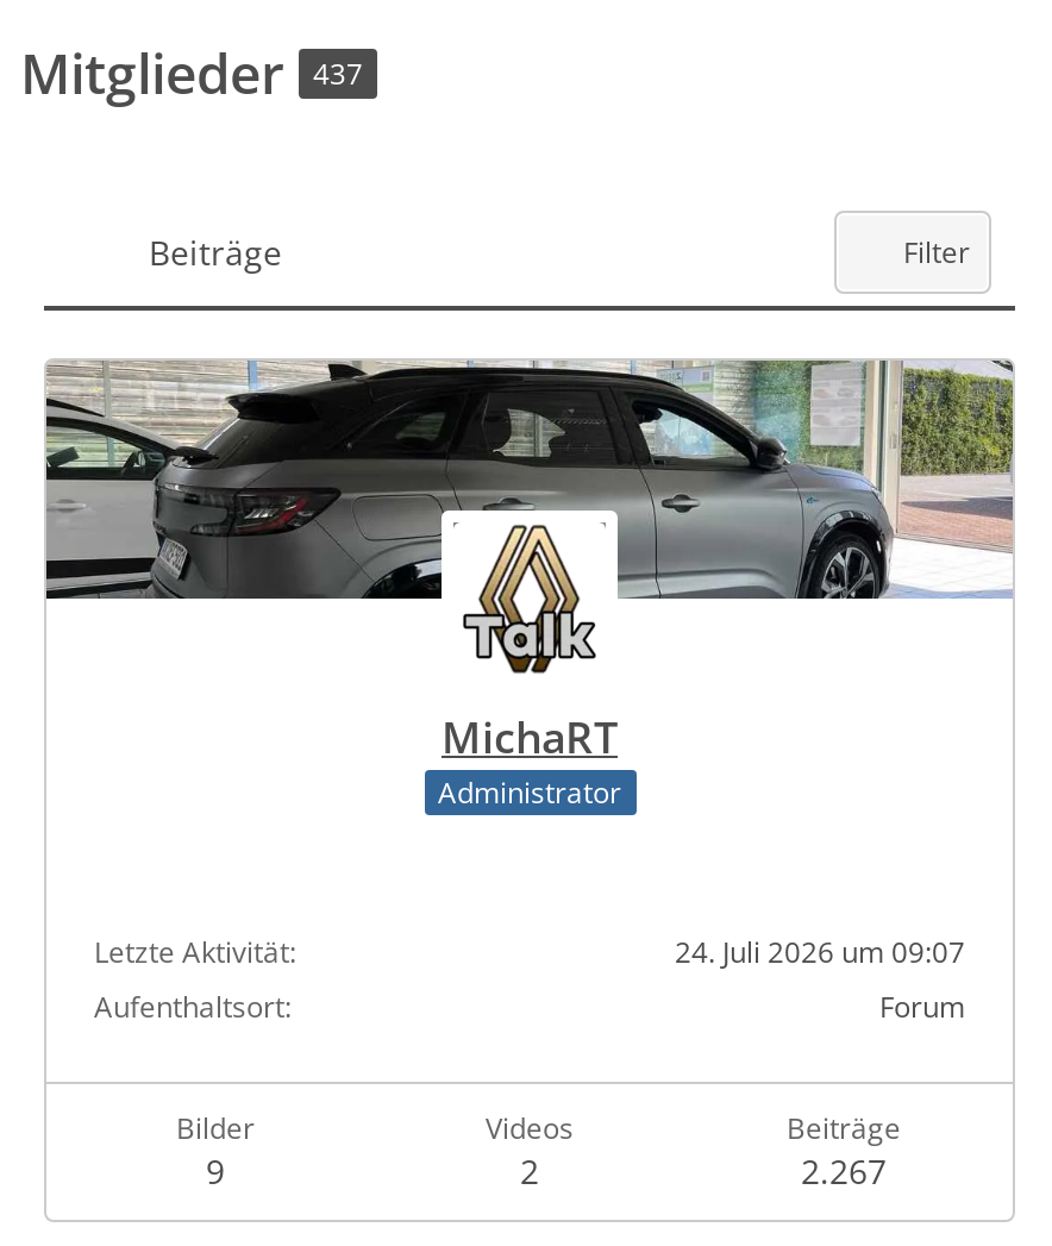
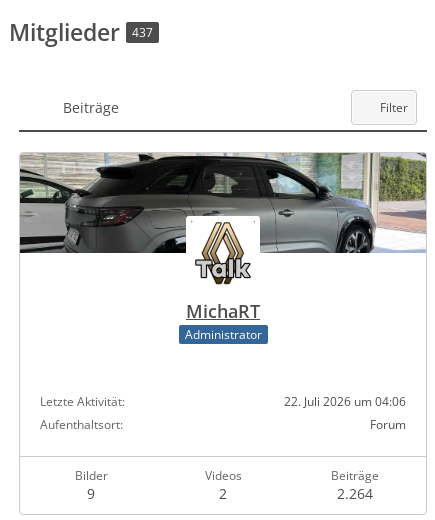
[675,932,965,973] 24. Juli 2026 um 09:07 -> [284,393,406,410] 22. Juli 2026 um 04:06
[801,1149,887,1194] 2.267 -> [337,484,373,503] 2.264

